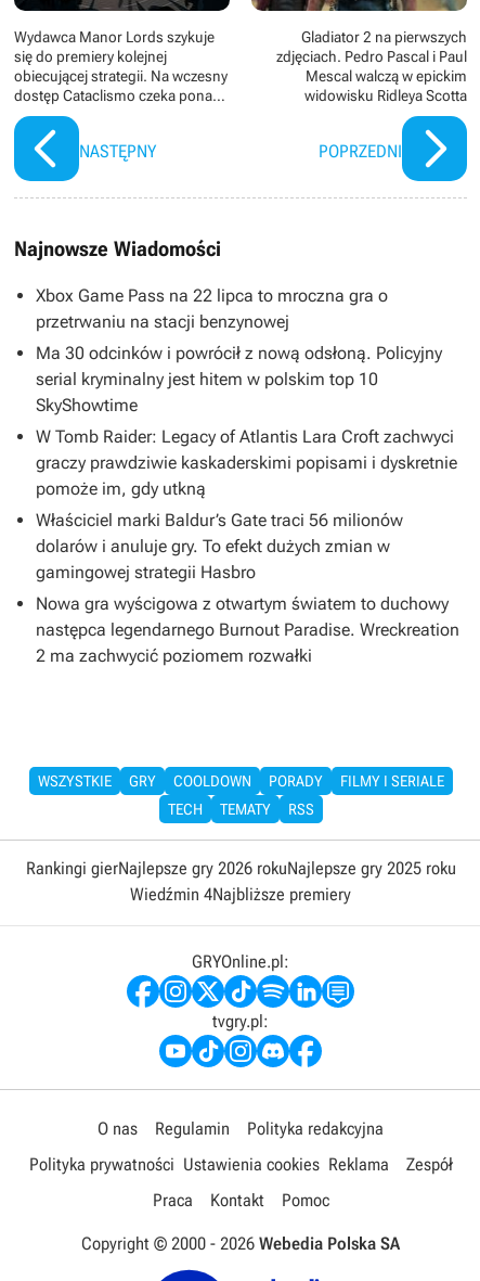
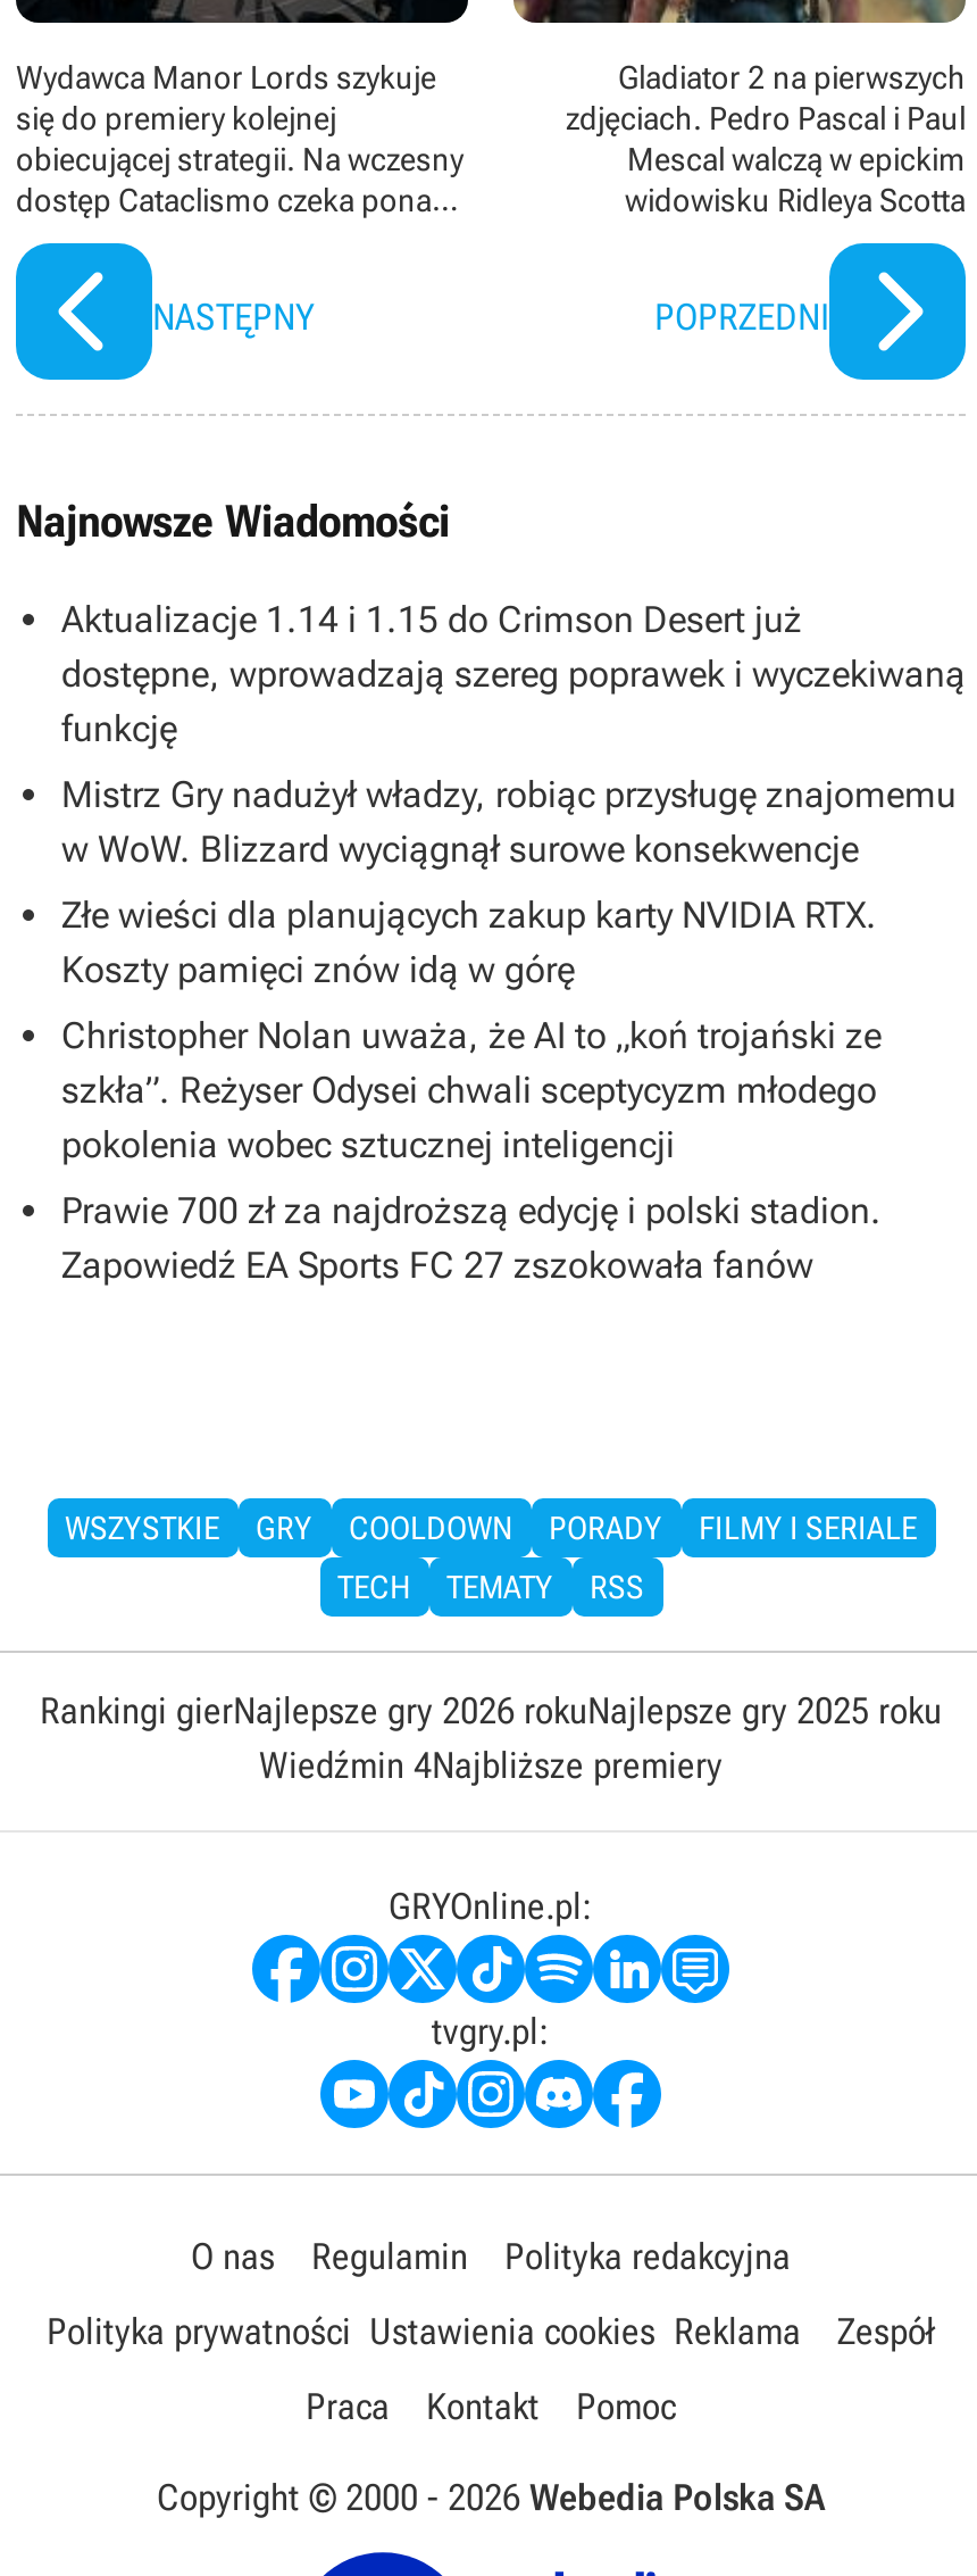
[36,285,388,331] Xbox Game Pass na 22 lipca to mroczna gra o | przetrwaniu na stacji benzynowej -> [61,597,966,749] Aktualizacje 1.14 i 1.15 do Crimson Desert już | dostępne, wprowadzają szereg poprawek i wyczekiwaną | funkcję
[36,342,442,415] Ma 30 odcinków i powrócił z nową odsłoną. Policyjny | serial kryminalny jest hitem w polskim top 10 | SkyShowtime -> [61,772,957,870] Mistrz Gry nadużył władzy, robiąc przysługę znajomemu | w WoW. Blizzard wyciągnął surowe konsekwencje
[36,426,457,498] W Tomb Raider: Legacy of Atlantis Lara Croft zachwyci | graczy prawdziwie kaskaderskimi popisami i dyskretnie | pomoże im, gdy utkną -> [61,892,877,990] Złe wieści dla planujących zakup karty NVIDIA RTX. | Koszty pamięci znów idą w górę
[36,509,403,582] Właściciel marki Baldur’s Gate traci 56 milionów | dolarów i anuluje gry. To efekt dużych zmian w | gamingowej strategii Hasbro -> [61,1013,882,1165] Christopher Nolan uważa, że AI to „koń trojański ze | szkła”. Reżyser Odysei chwali sceptycyzm młodego | pokolenia wobec sztucznej inteligencji
[36,593,459,665] Nowa gra wyścigowa z otwartym światem to duchowy | następca legendarnego Burnout Paradise. Wreckreation | 2 ma zachwycić poziomem rozwałki -> [61,1188,882,1286] Prawie 700 zł za najdroższą edycję i polski stadion. | Zapowiedź EA Sports FC 27 zszokowała fanów

